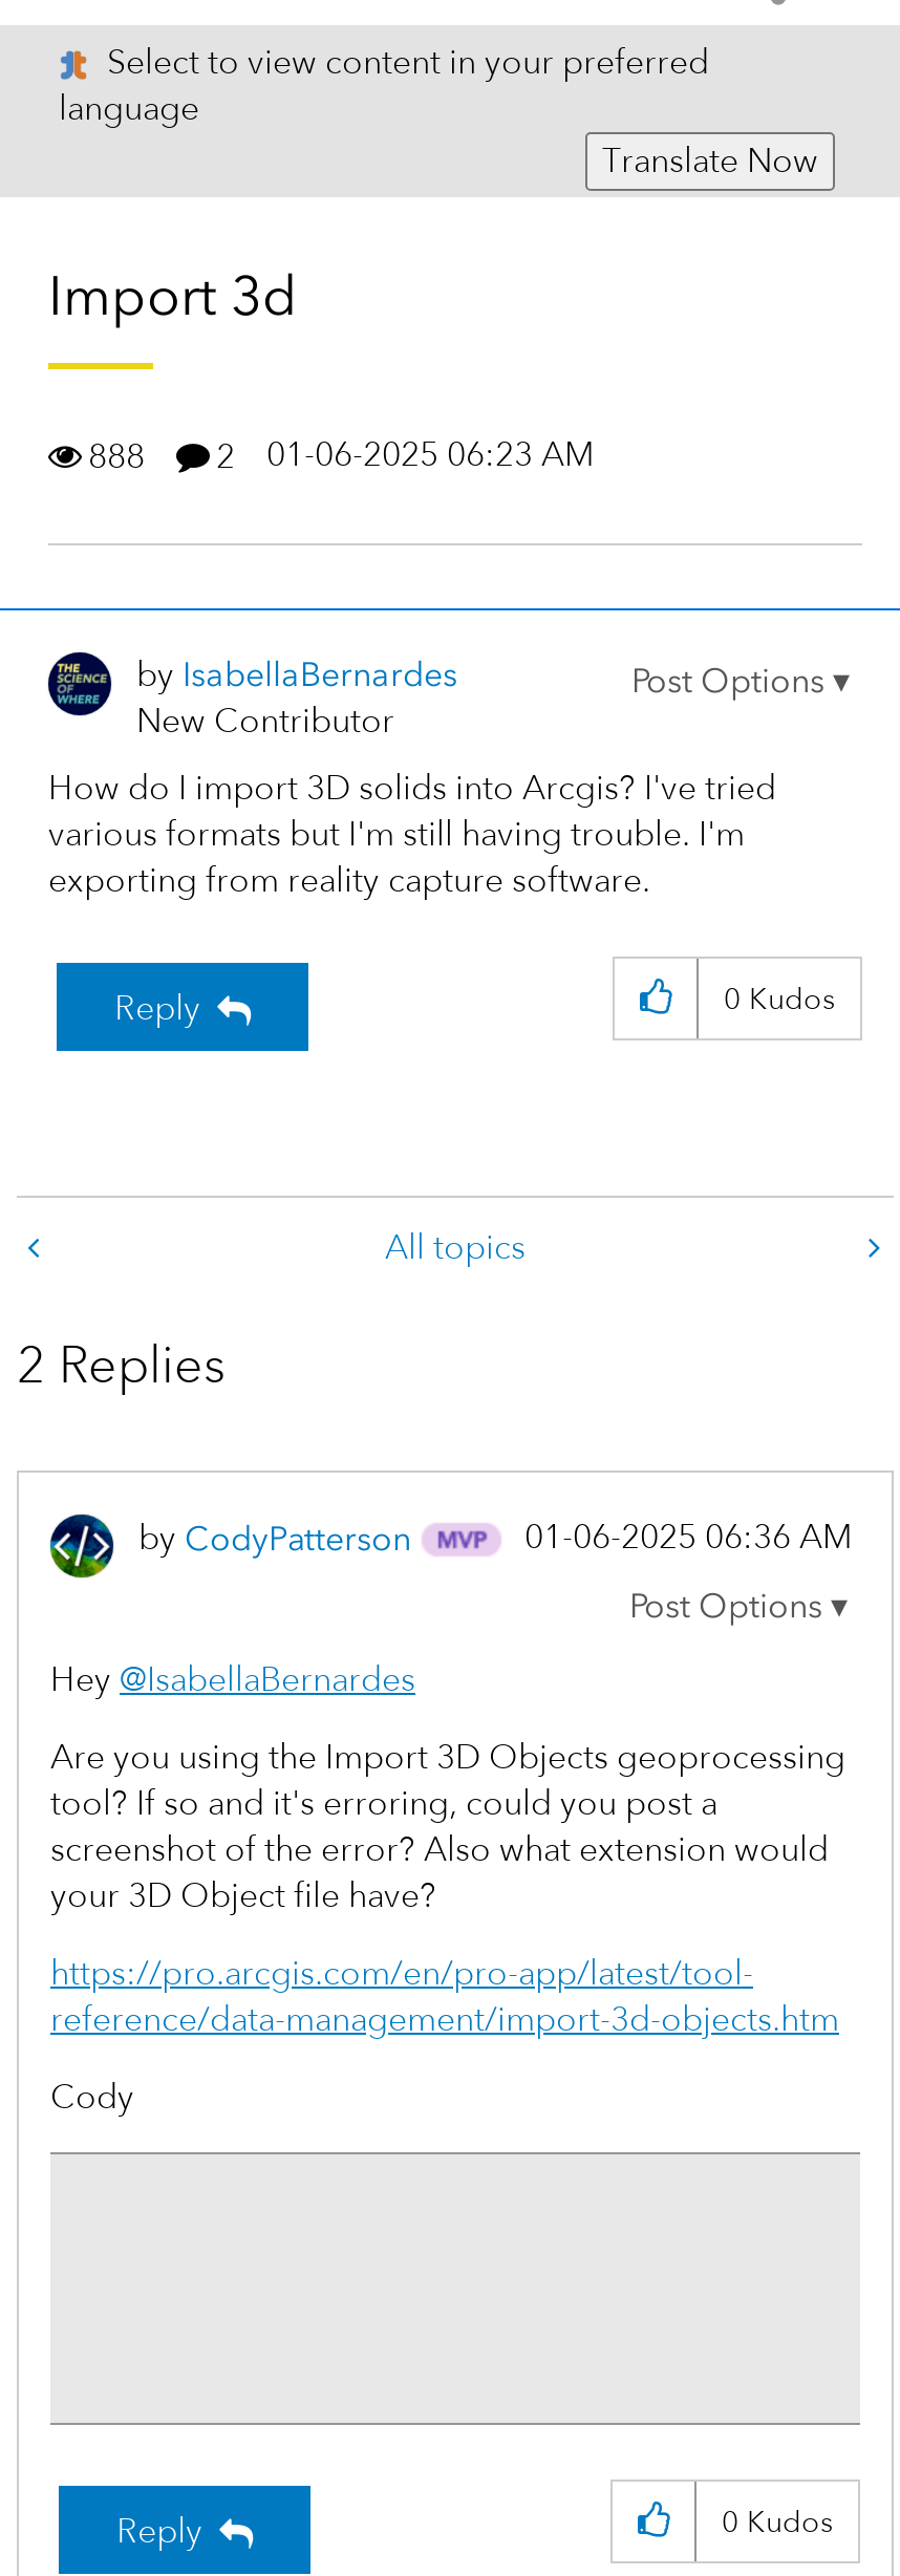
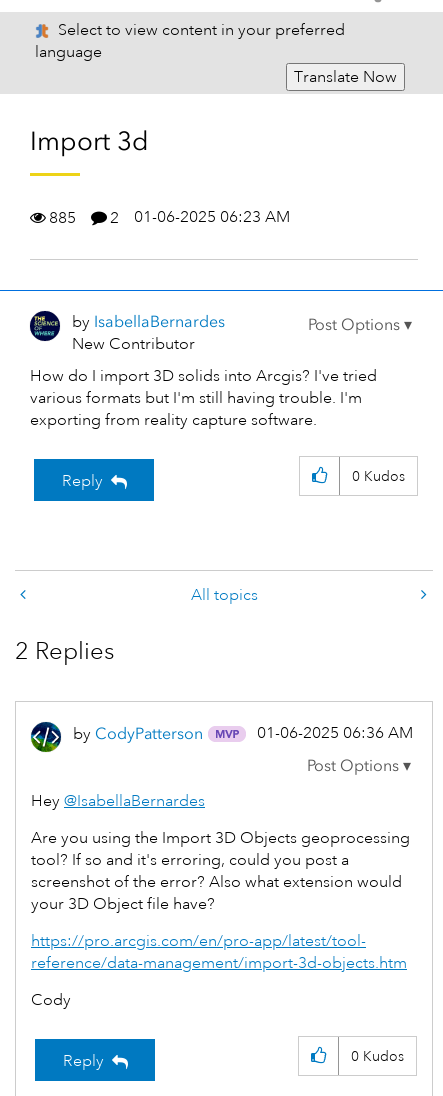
[88,434,594,478] 888 2 01-06-2025 06:23 AM -> [49,207,290,228] 885 2 01-06-2025 06:23 AM

